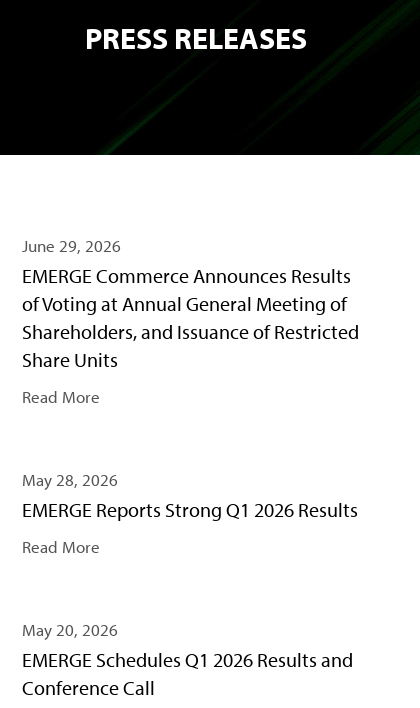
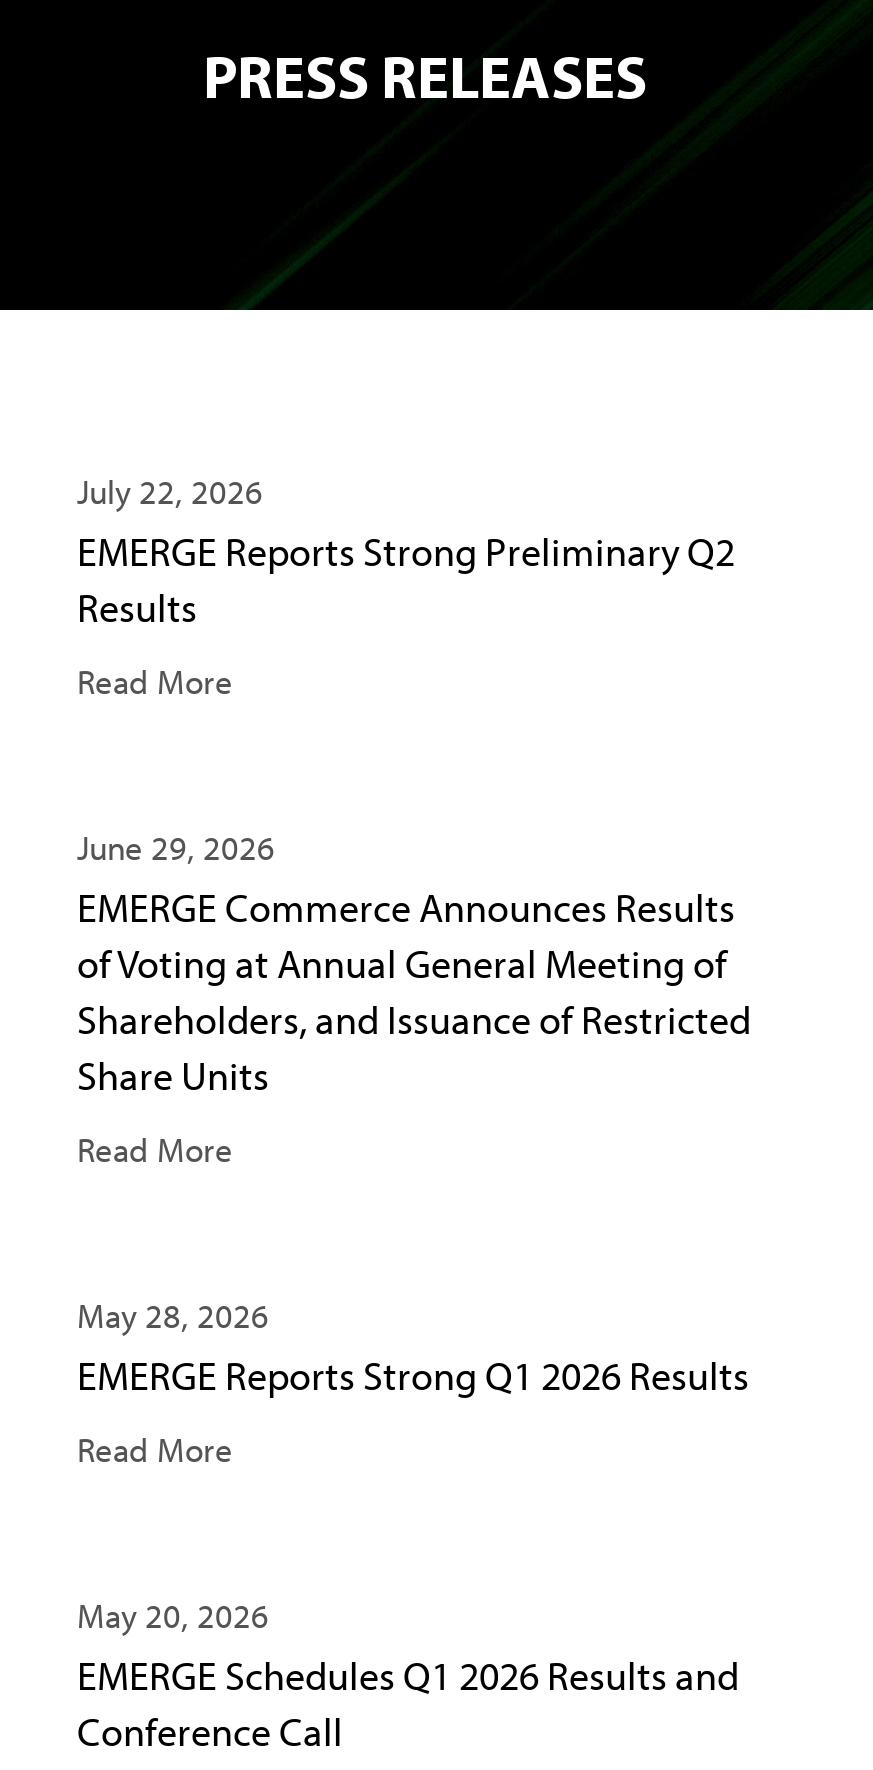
none -> [77,470,735,702] July 22, 2026 | EMERGE Reports Strong Preliminary Q2 | Results | Read More

